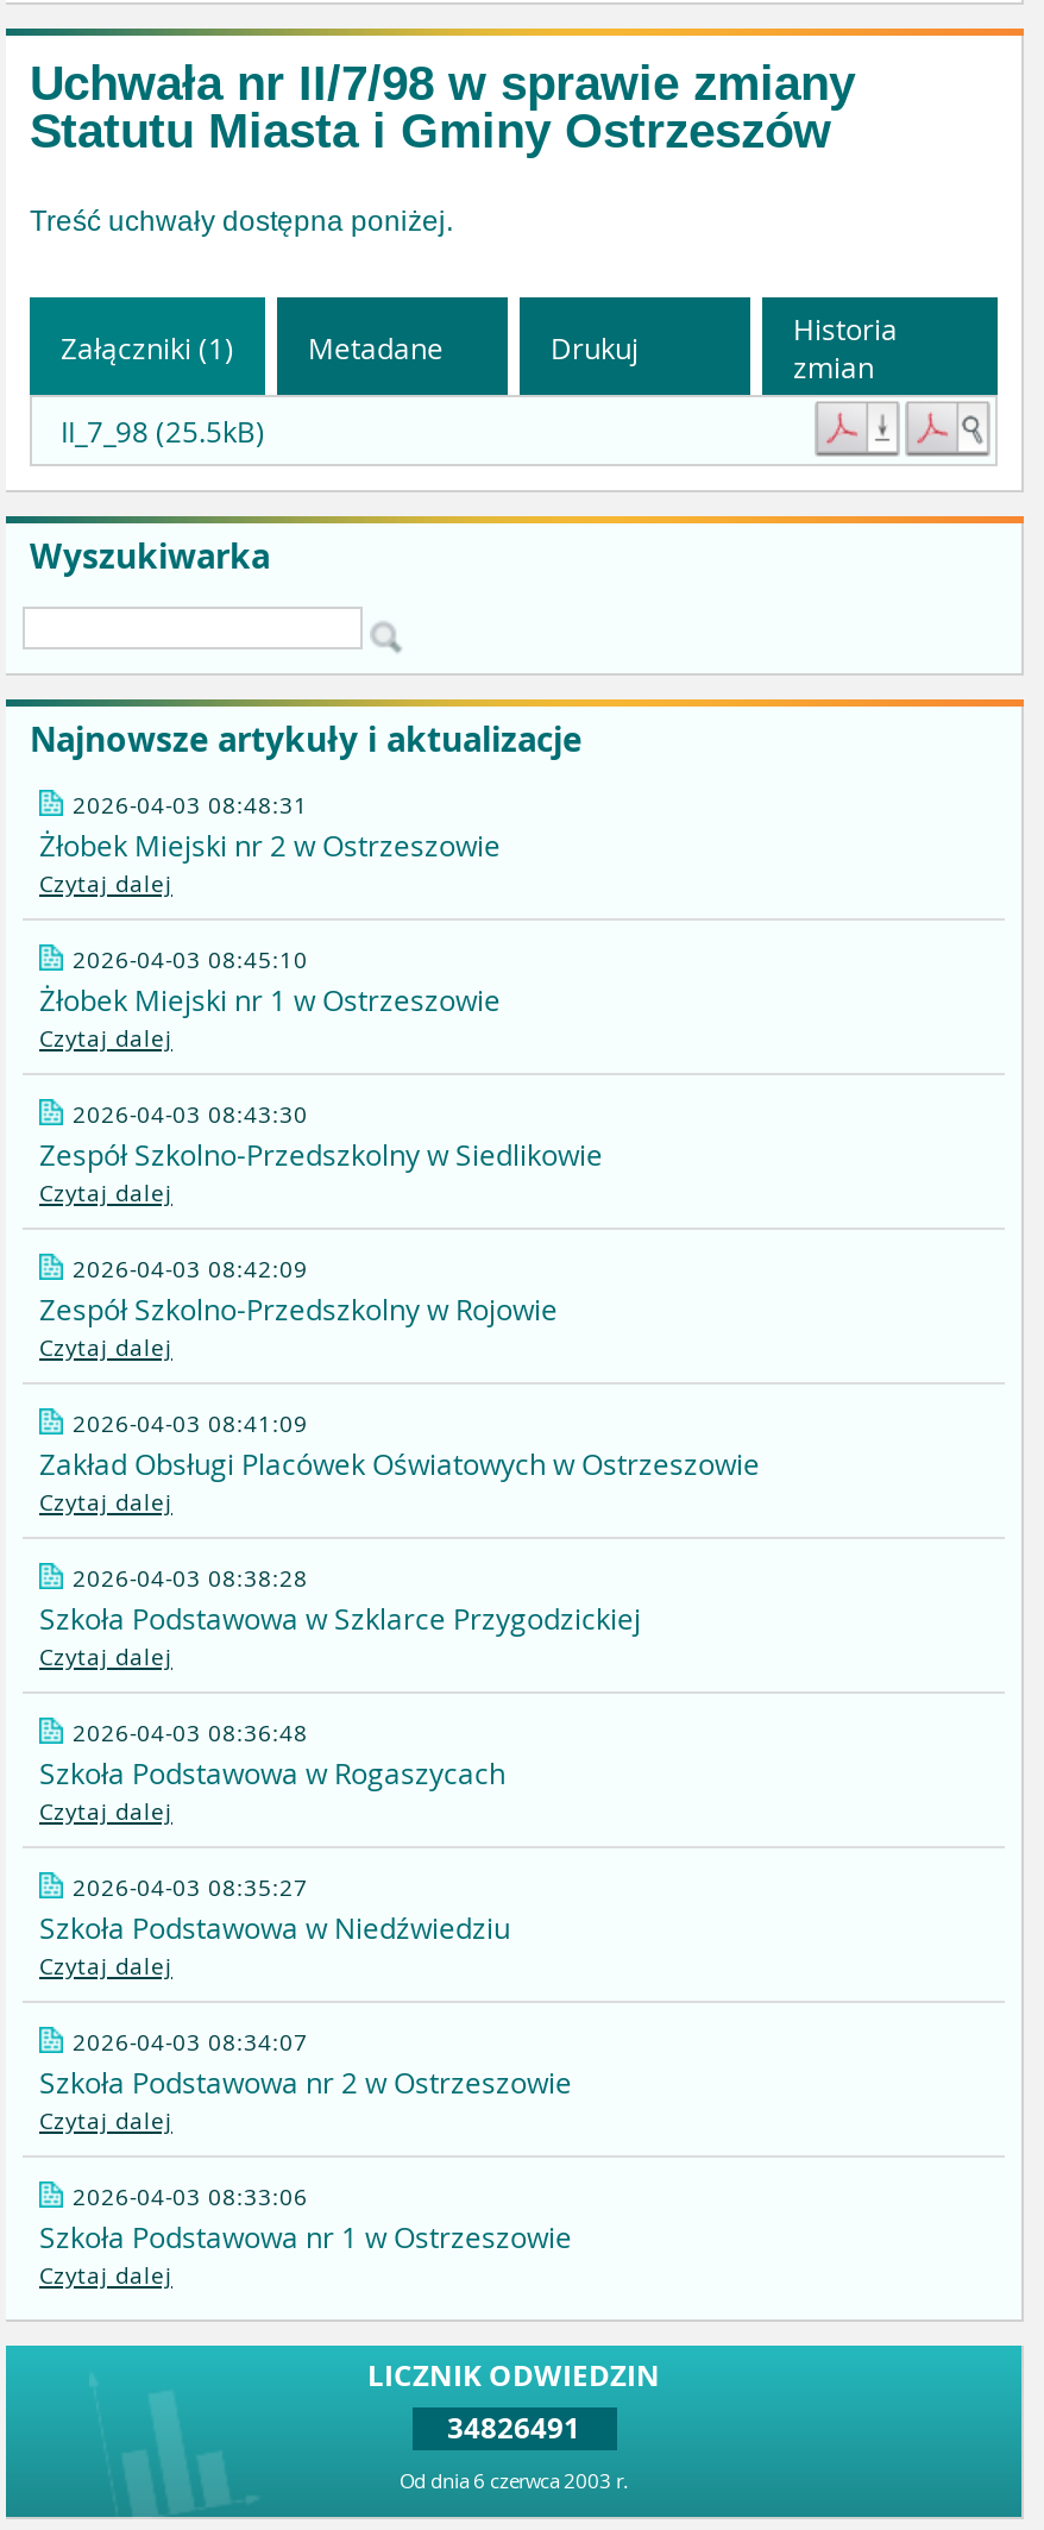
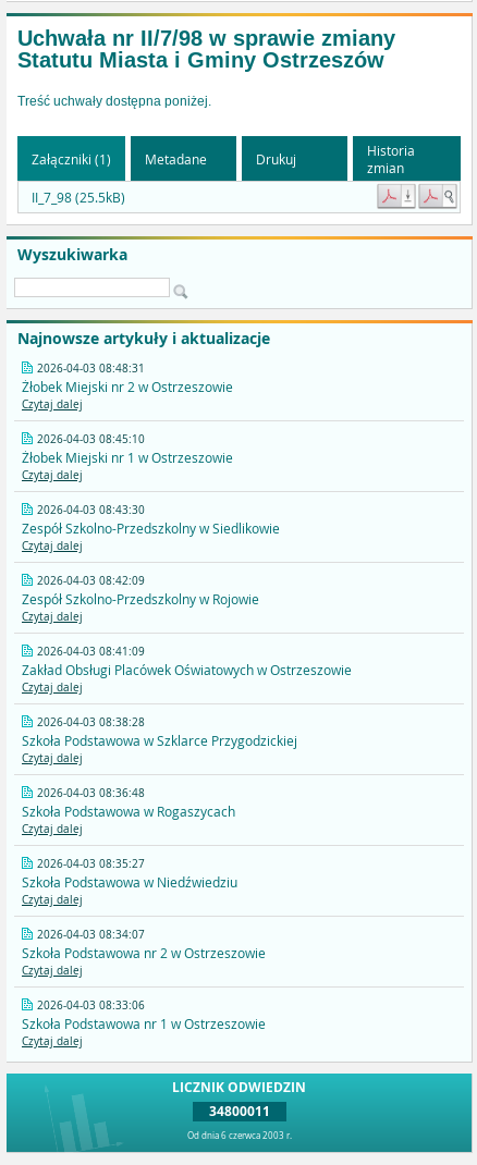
[447,2409,580,2449] 34826491 -> [209,1102,270,1121] 34800011

